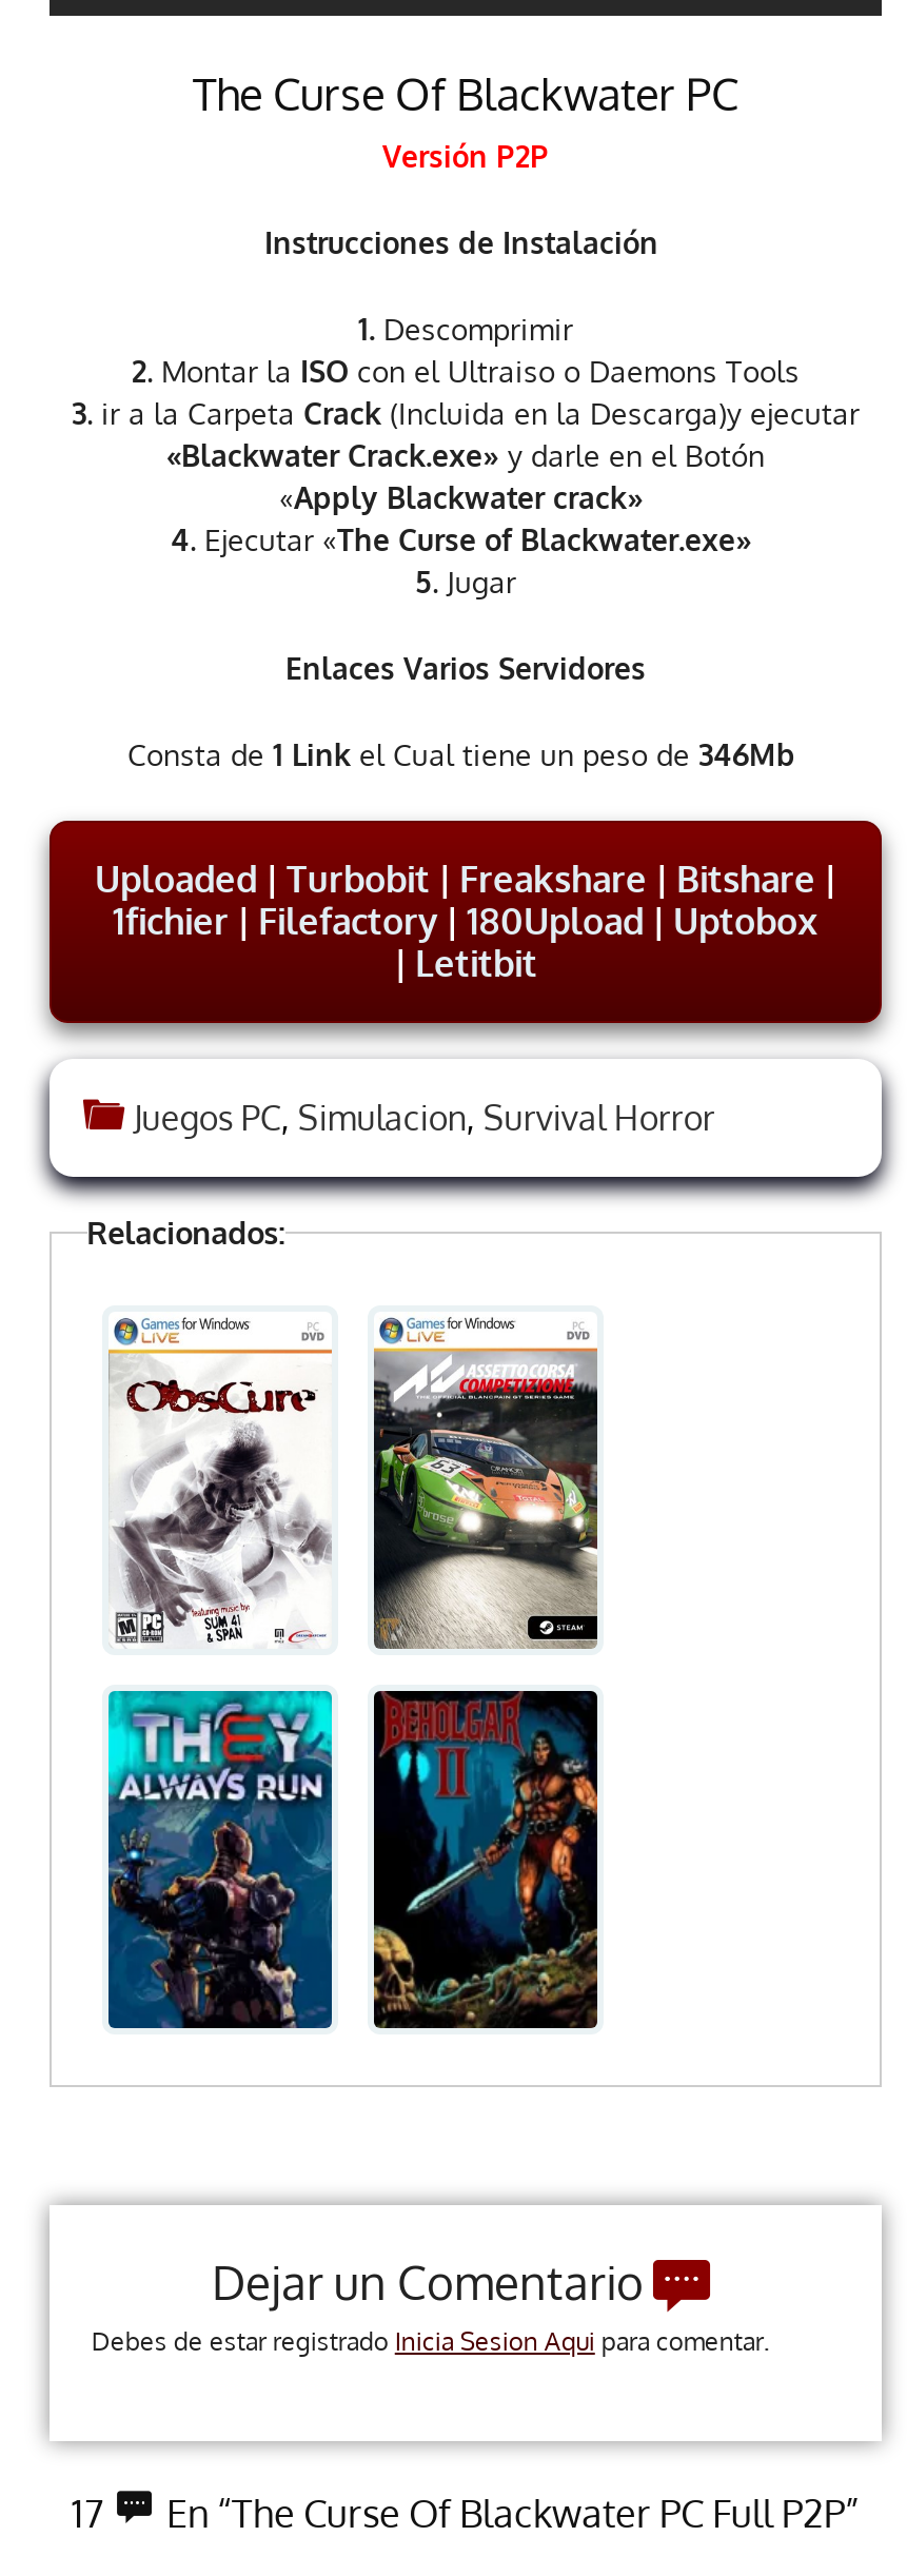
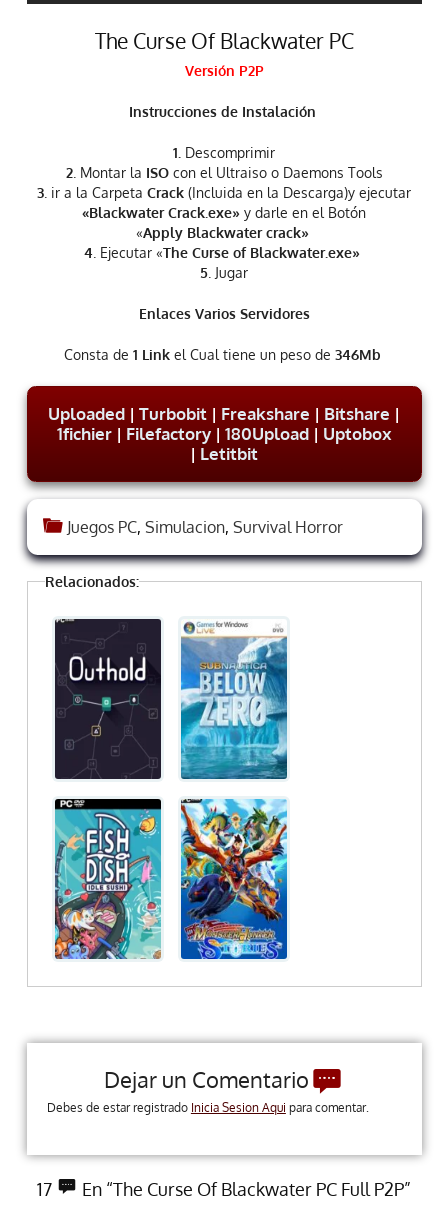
[109,1312,332,1649] [image] -> [54,618,162,780] [image]
[372,1348,599,1651] [image] -> [180,637,288,780] [image]
[106,1689,334,2030] [image] -> [54,798,162,960] [image]
[372,1689,599,2030] [image] -> [180,798,288,960] [image]

